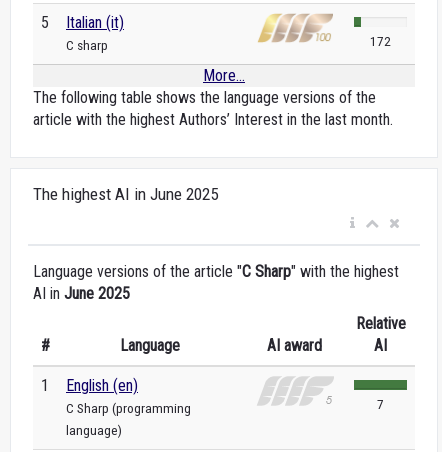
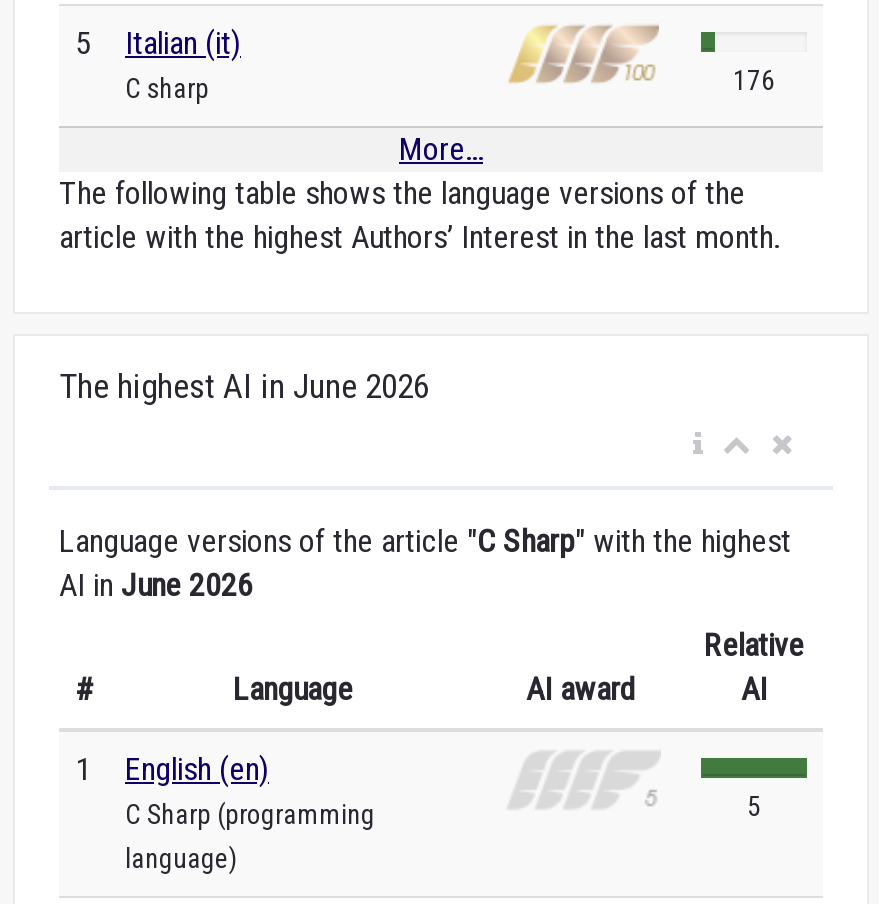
[370,33,391,49] 172 -> [733,64,775,96] 176
[33,184,218,204] The highest AI in June 2025 -> [59,366,429,406] The highest AI in June 2026
[33,284,130,303] AI in June 2025 -> [59,566,253,604] AI in June 2026
[377,396,384,412] 7 -> [747,790,761,822] 5

